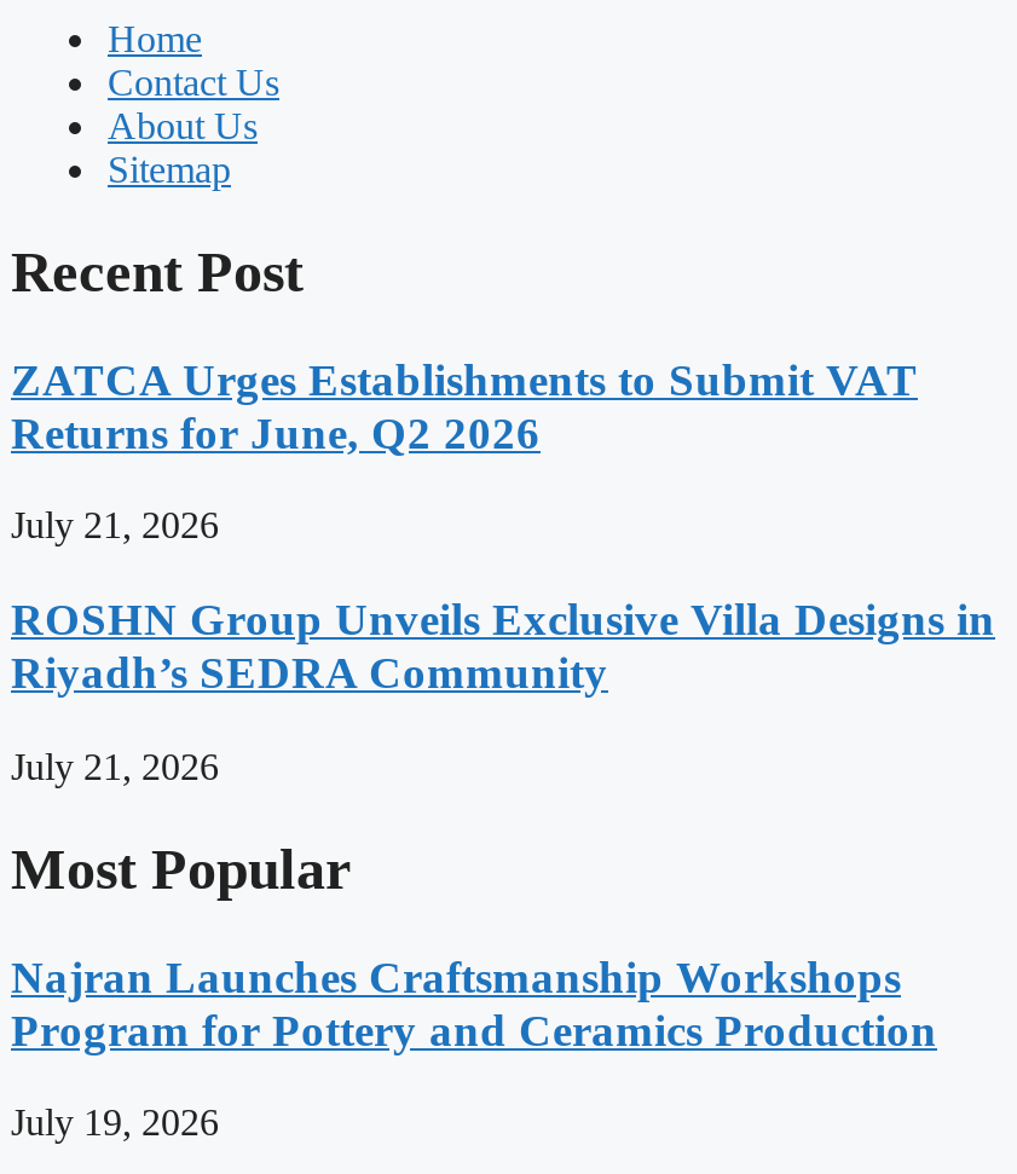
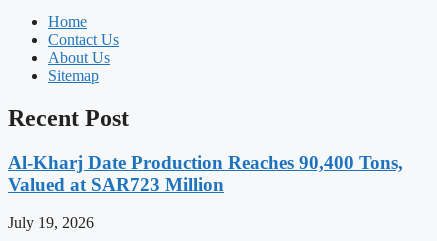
[11,353,995,1054] ZATCA Urges Establishments to Submit VAT | Returns for June, Q2 2026 | July 21, 2026 | ROSHN Group Unveils Exclusive Villa Designs in | Riyadh’s SEDRA Community | July 21, 2026 | Most Popular | Najran Launches Craftsmanship Workshops | Program for Pottery and Ceramics Production -> [8,151,403,194] Al-Kharj Date Production Reaches 90,400 Tons, | Valued at SAR723 Million

